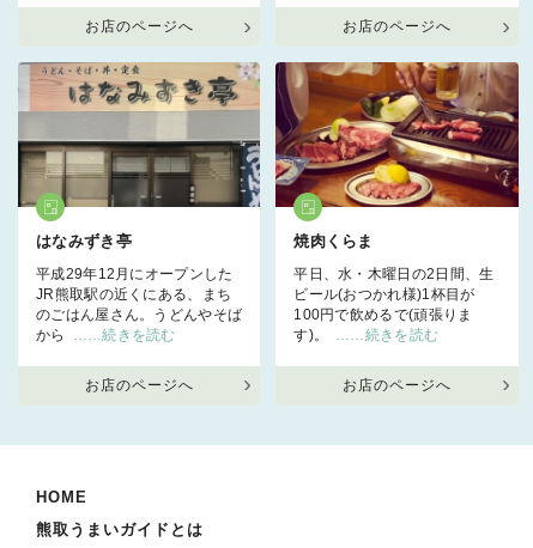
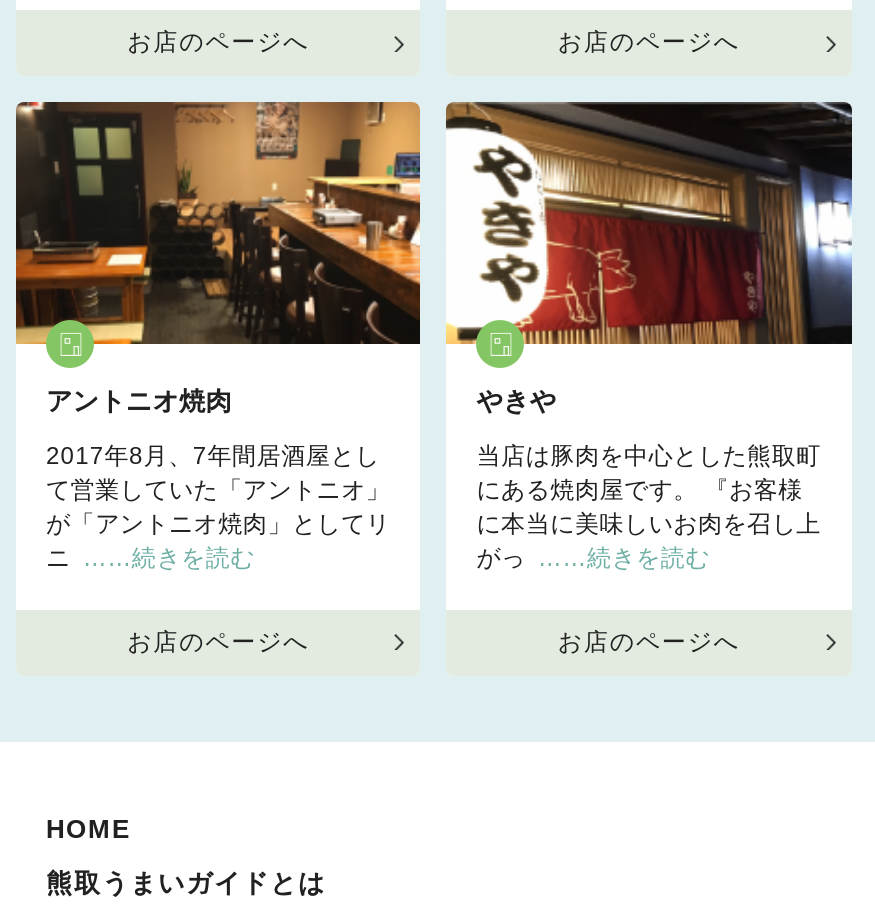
[17,62,261,250] [image] | はなみずき亭 -> [14,102,422,415] [image] | アントニオ焼肉
[274,61,520,250] [image] | 焼肉くらま -> [444,100,854,415] [image] | やきや
[36,265,242,343] 平成29年12月にオープンした | JR熊取駅の近くにある、まち | のごはん屋さん。うどんやそば | から ……続きを読む -> [46,441,390,571] 2017年8月、7年間居酒屋とし | て営業していた「アントニオ」 | が「アントニオ焼肉」としてリ | ニ ……続きを読む
[294,265,494,343] 平日、水・木曜日の2日間、生 | ビール(おつかれ様)1杯目が | 100円で飲めるで(頑張りま | す)。 ……続きを読む -> [476,441,821,571] 当店は豚肉を中心とした熊取町 | にある焼肉屋です。 『お客様 | に本当に美味しいお肉を召し上 | がっ ……続きを読む

